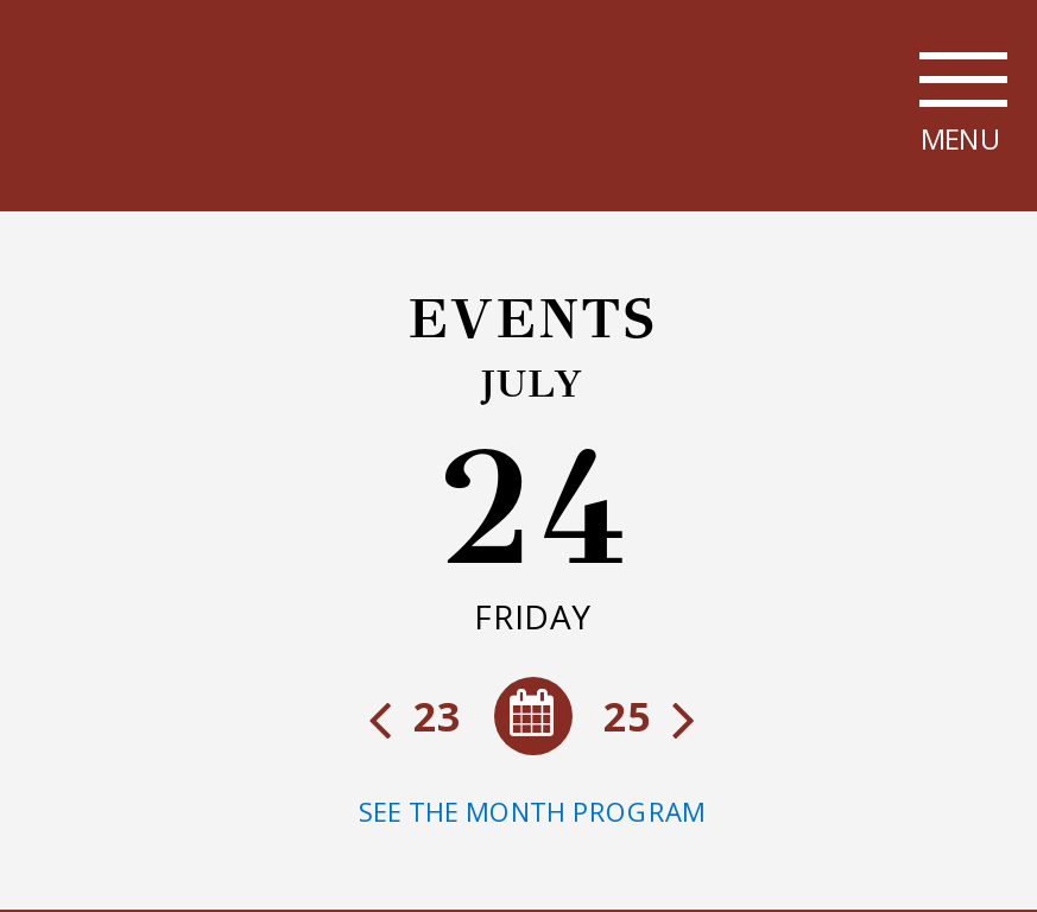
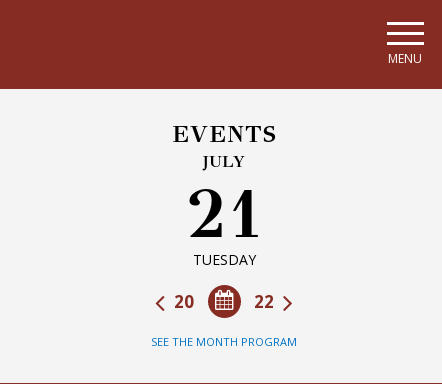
[435,411,630,639] 24 | FRIDAY -> [185,173,263,269] 21 | TUESDAY
[404,689,660,743] 25 | 23 -> [170,290,278,313] 22 | 20

